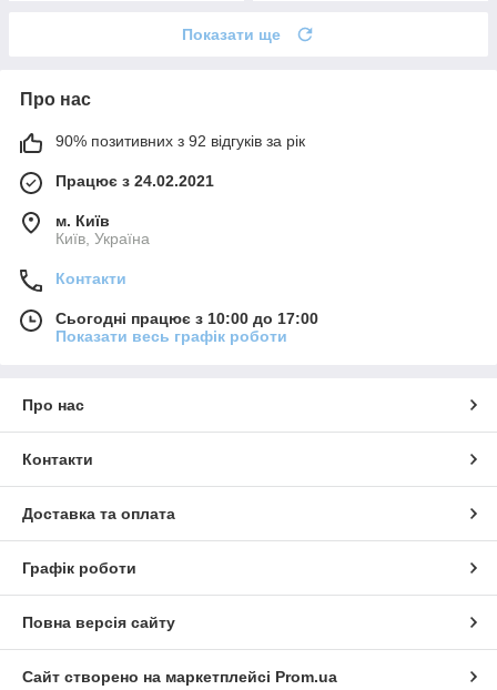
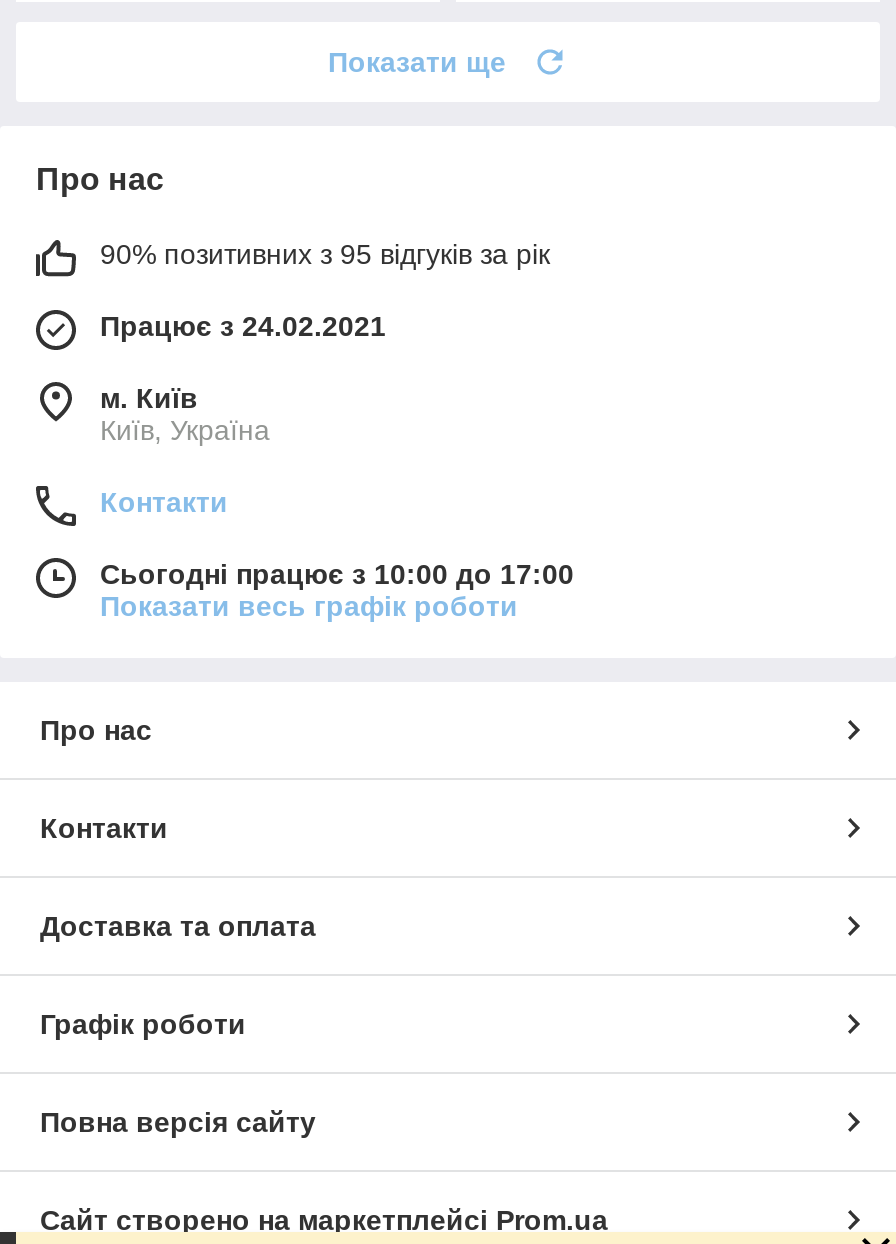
[55,132,305,150] 90% позитивних з 92 відгуків за рік -> [100,238,550,270] 90% позитивних з 95 відгуків за рік

